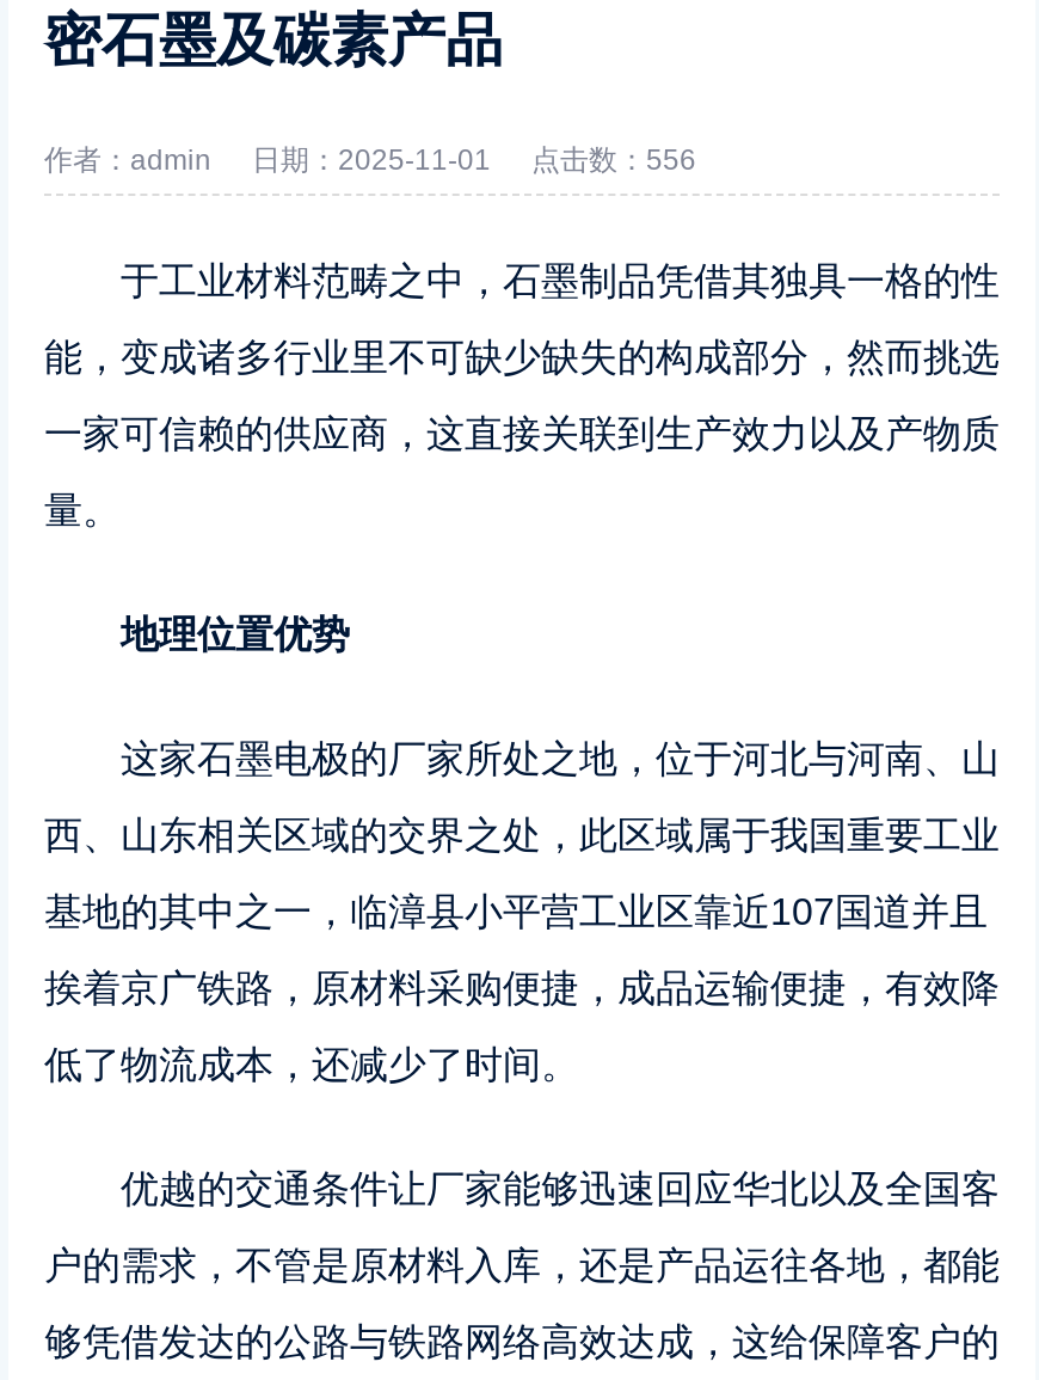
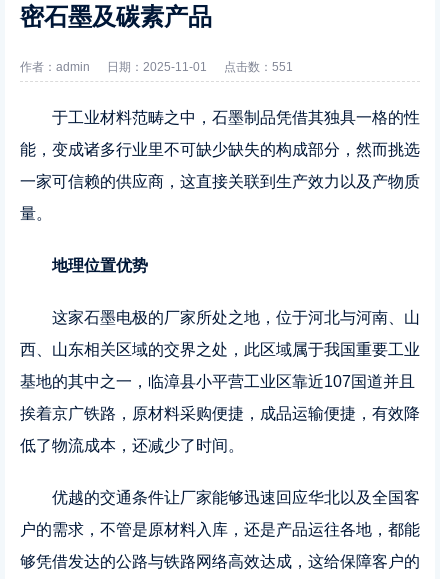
[44,143,696,177] 作者：admin 日期：2025-11-01 点击数：556 -> [20,60,293,74] 作者：admin 日期：2025-11-01 点击数：551

